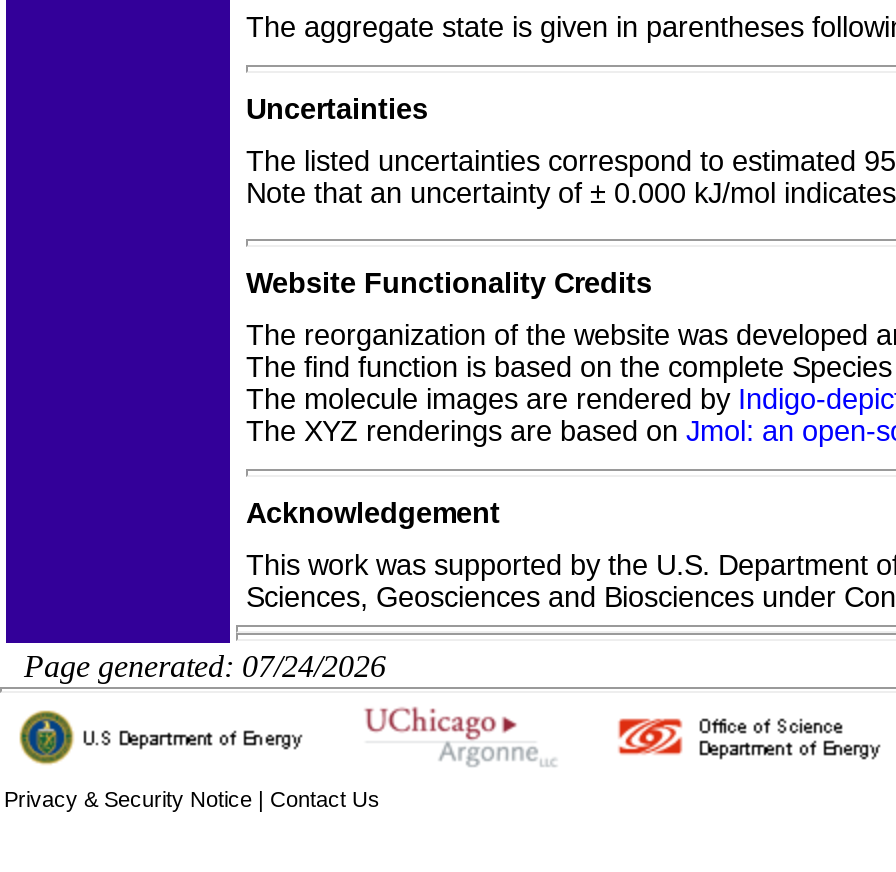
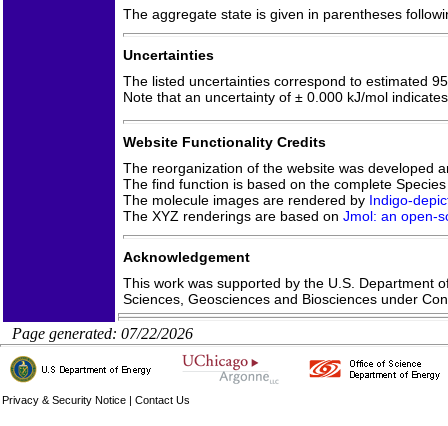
[24,649,386,683] Page generated: 07/24/2026 -> [12,325,193,342] Page generated: 07/22/2026

